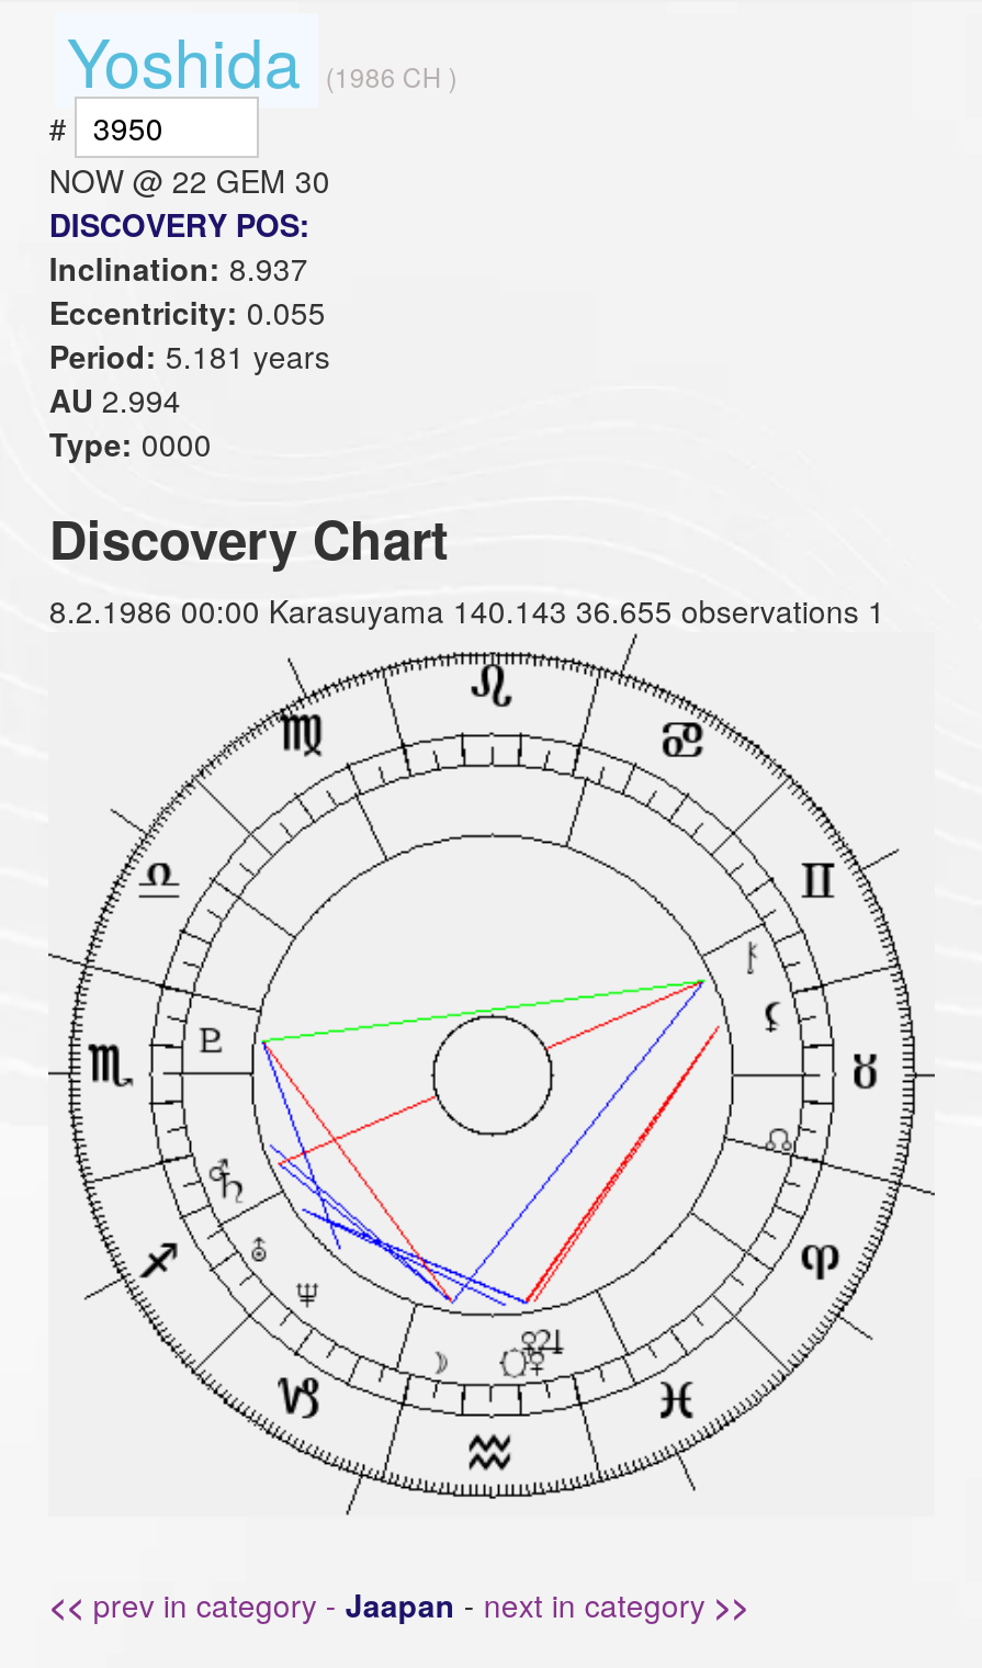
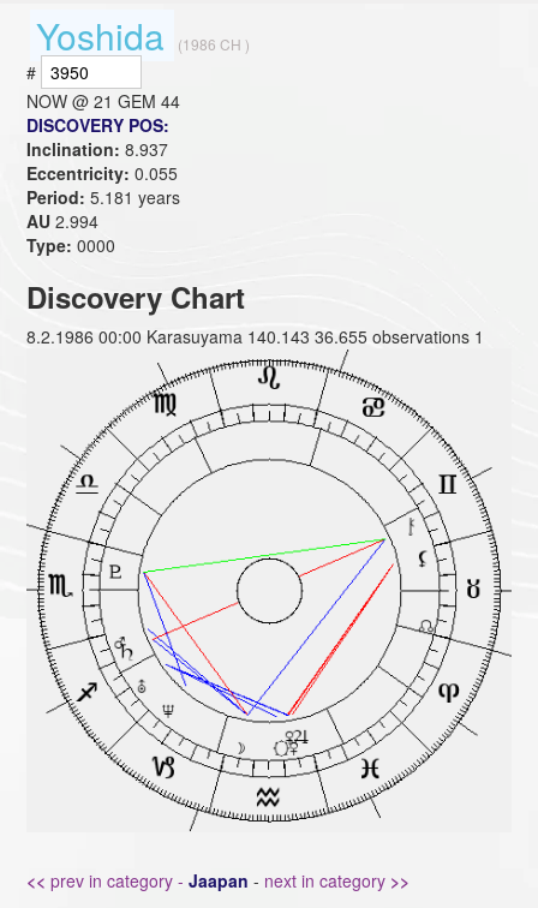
[49,158,330,202] NOW @ 22 GEM 30 -> [27,89,181,113] NOW @ 21 GEM 44

